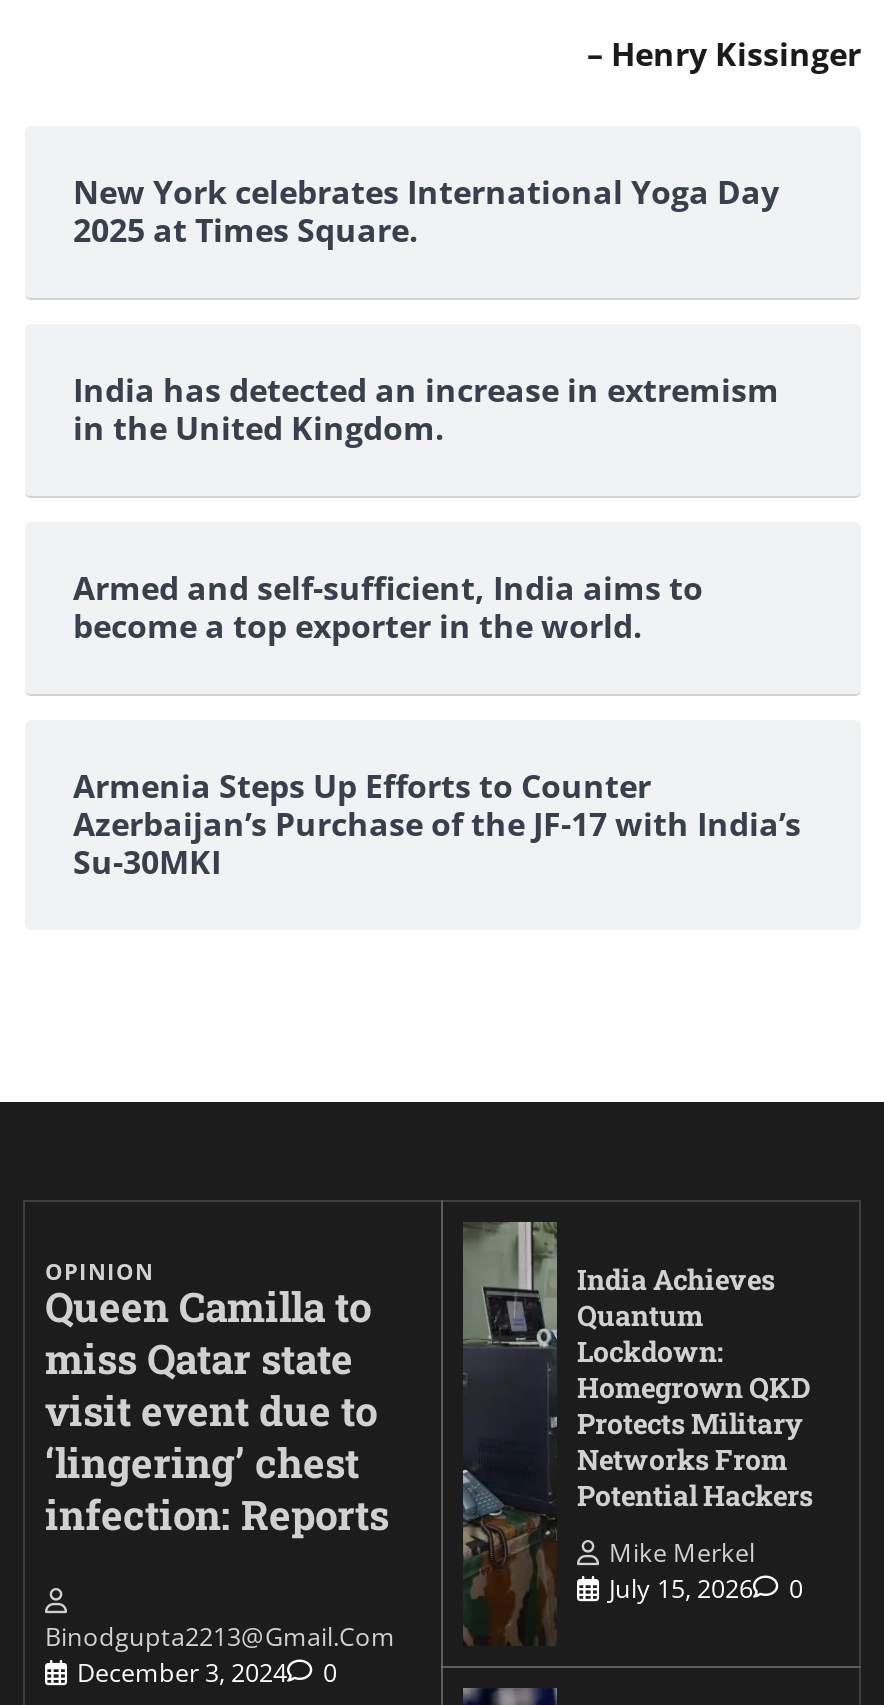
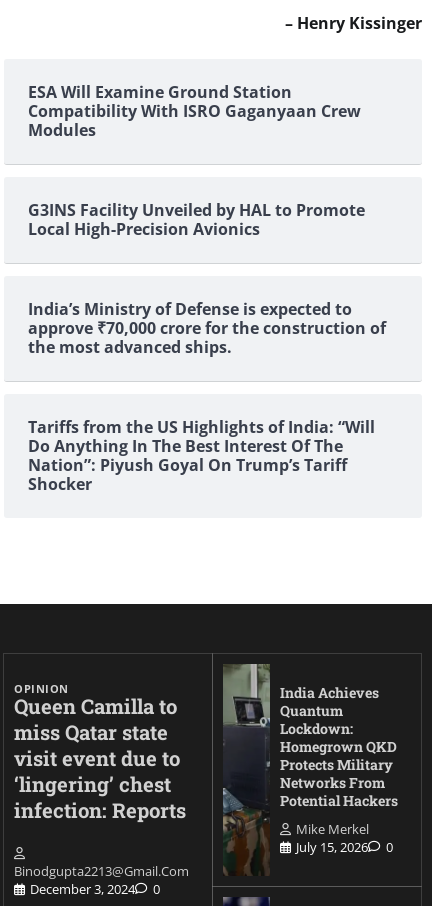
[73,169,779,251] New York celebrates International Yoga Day | 2025 at Times Square. -> [28,81,361,141] ESA Will Examine Ground Station | Compatibility With ISRO Gaganyaan Crew | Modules
[73,367,779,449] India has detected an increase in extremism | in the United Kingdom. -> [28,199,365,240] G3INS Facility Unveiled by HAL to Promote | Local High-Precision Avionics
[73,565,703,647] Armed and self-sufficient, India aims to | become a top exporter in the world. -> [28,298,386,358] India’s Ministry of Defense is expected to | approve ₹70,000 crore for the construction of | the most advanced ships.
[73,763,801,883] Armenia Steps Up Efforts to Counter | Azerbaijan’s Purchase of the JF-17 with India’s | Su-30MKI -> [28,416,375,495] Tariffs from the US Highlights of India: “Will | Do Anything In The Best Interest Of The | Nation”: Piyush Goyal On Trump’s Tariff | Shocker

